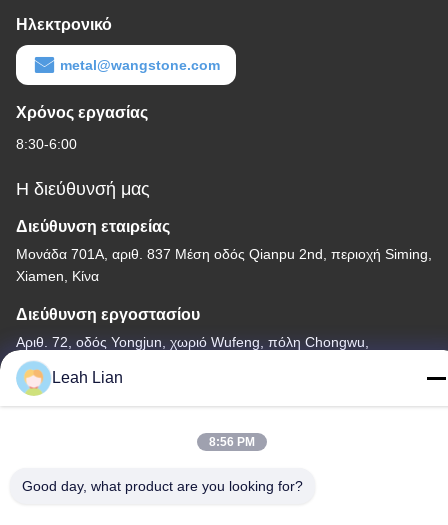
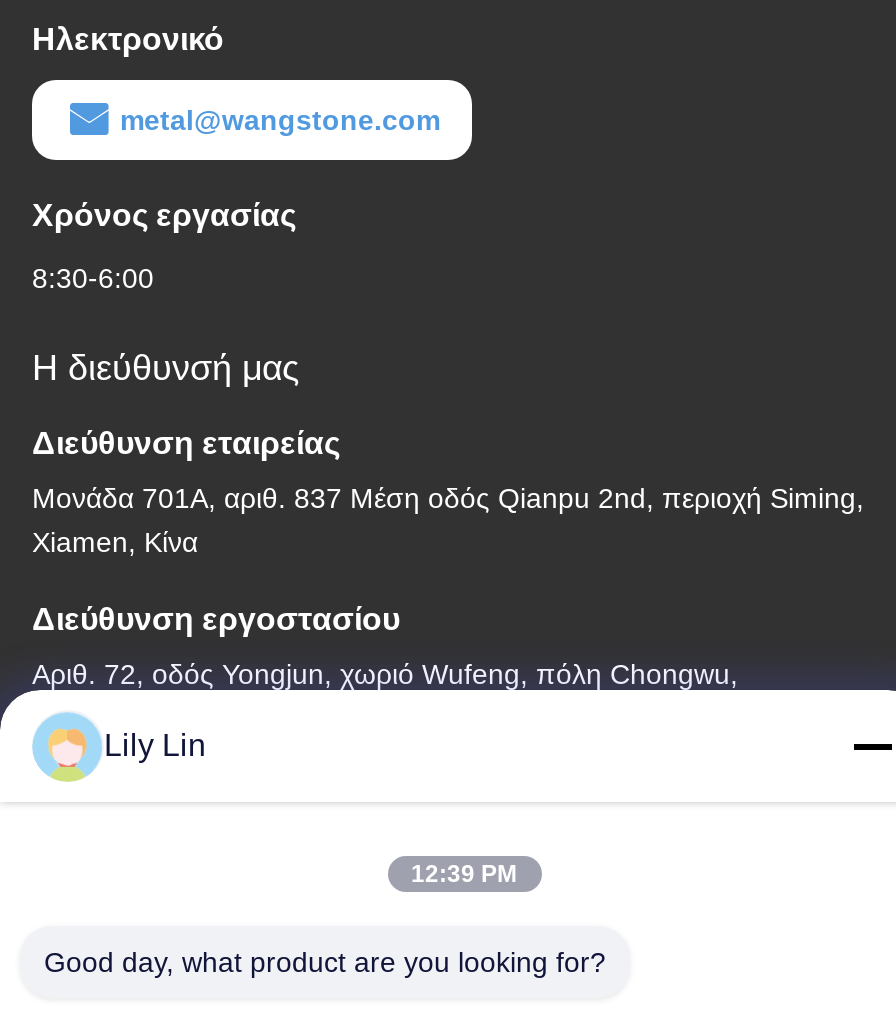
[52,369,123,386] Leah Lian -> [104,728,206,762] Lily Lin
[209,435,255,449] 8:56 PM -> [411,860,517,888] 12:39 PM

